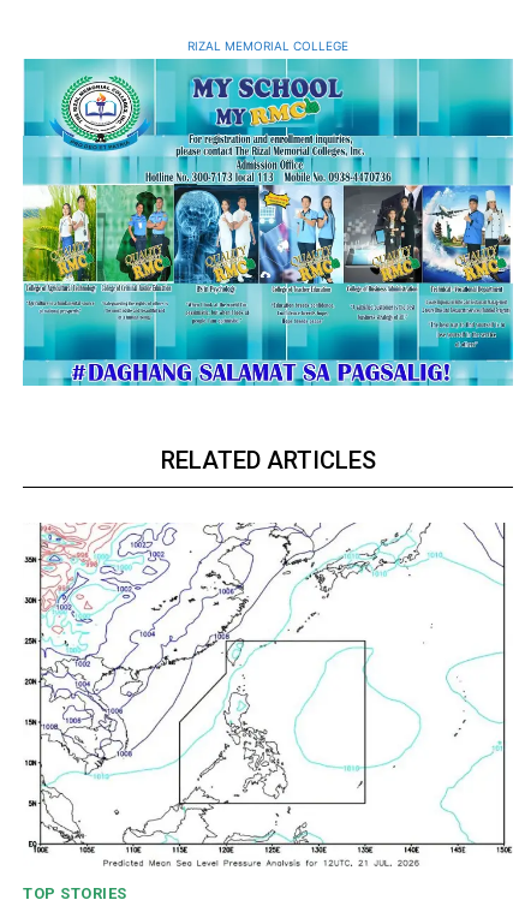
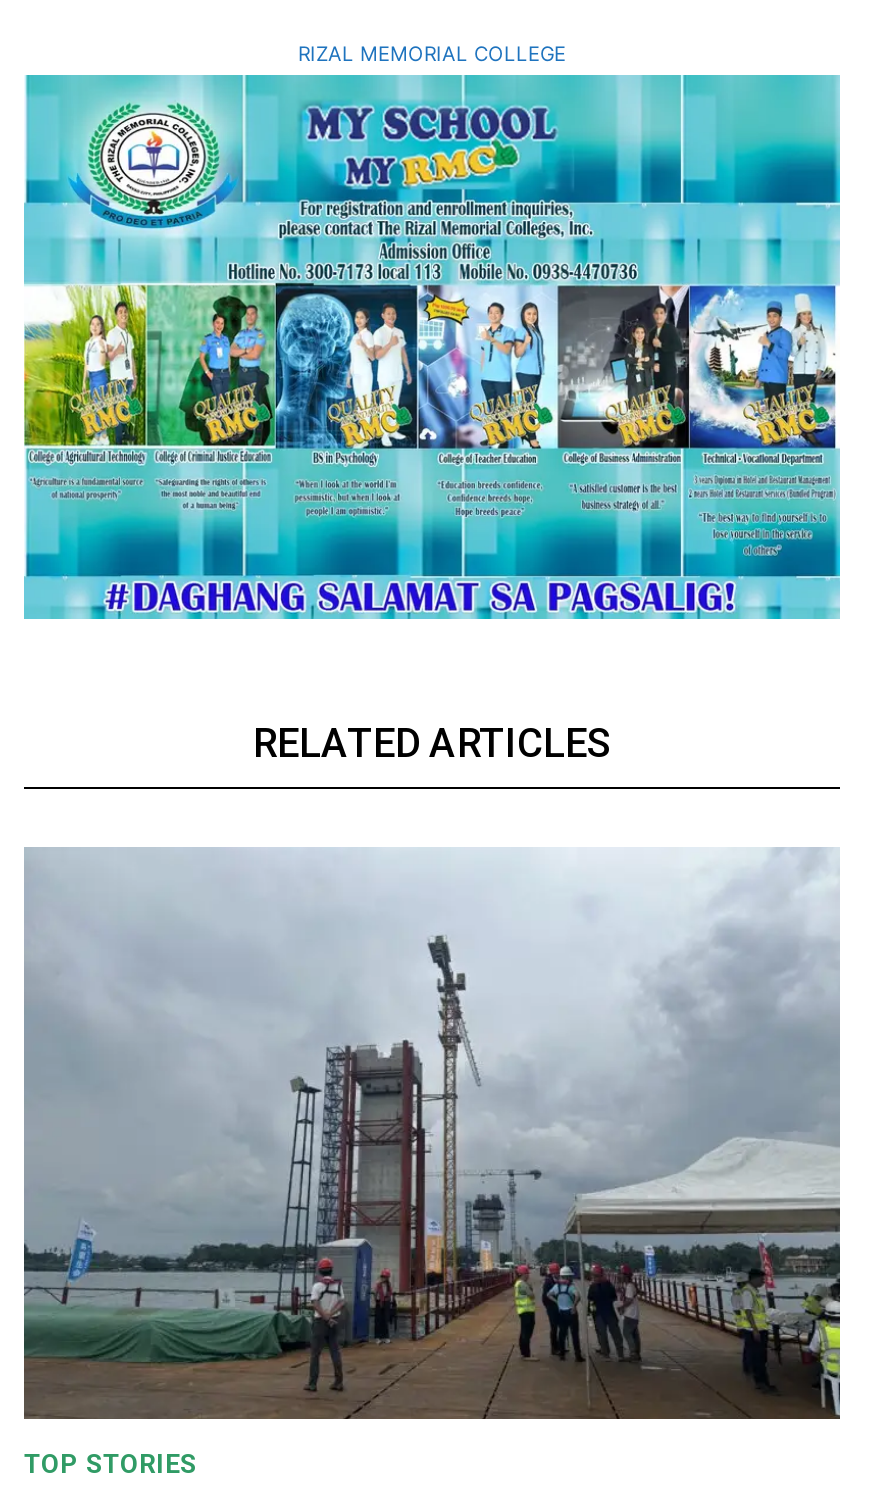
[23,523,513,866] [image] -> [22,847,842,1421] [image]

